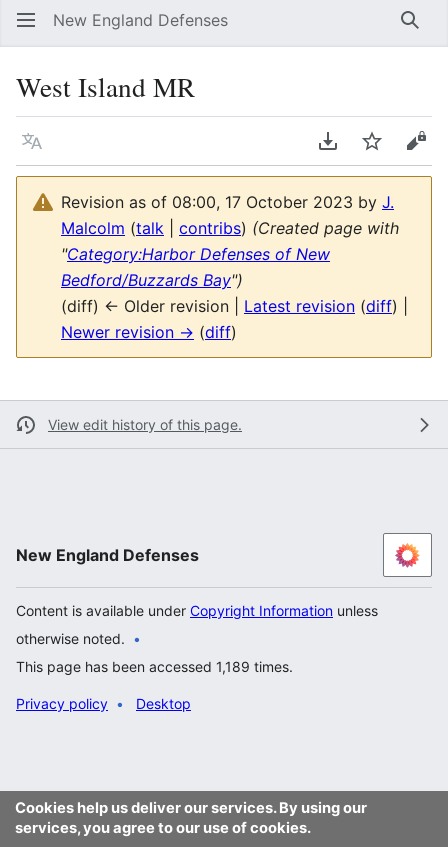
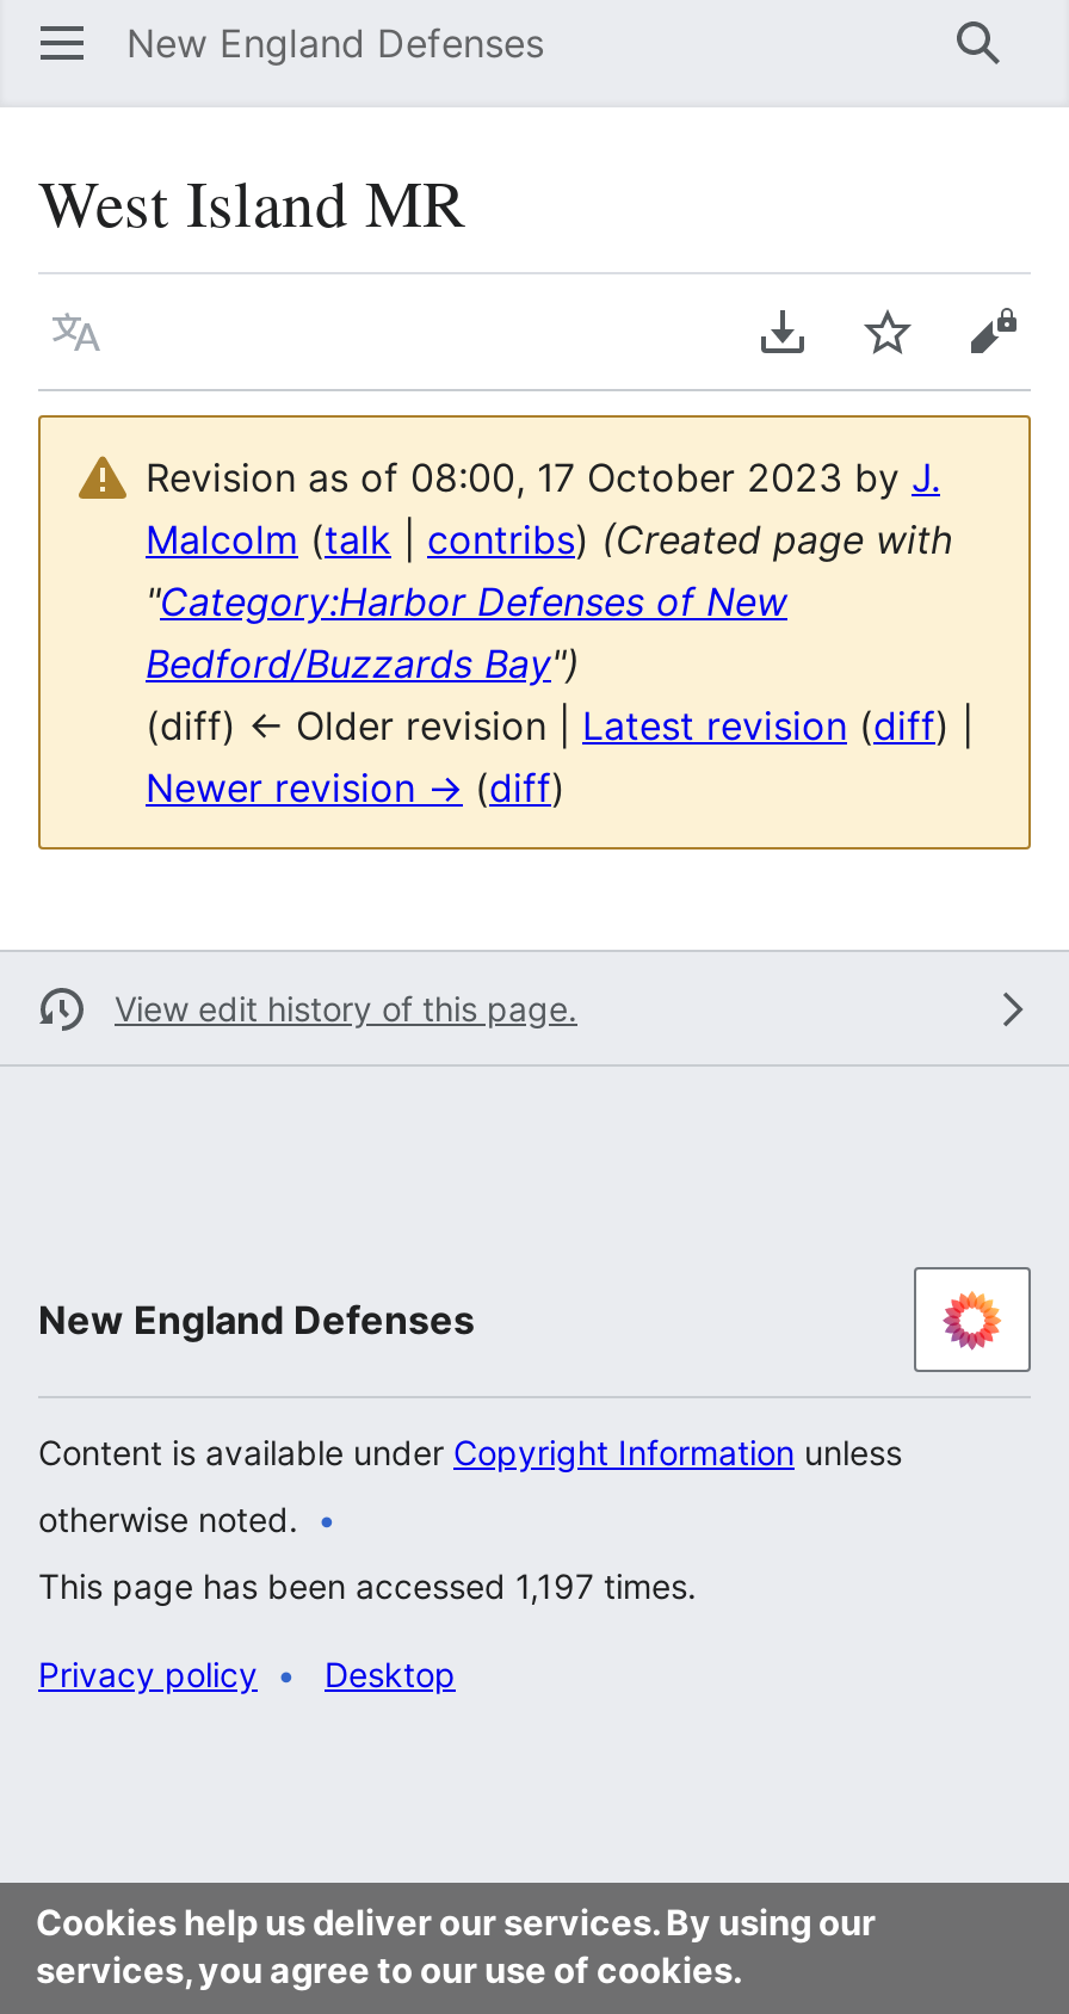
[16,658,293,675] This page has been accessed 1,189 times. -> [38,1565,697,1606] This page has been accessed 1,197 times.

